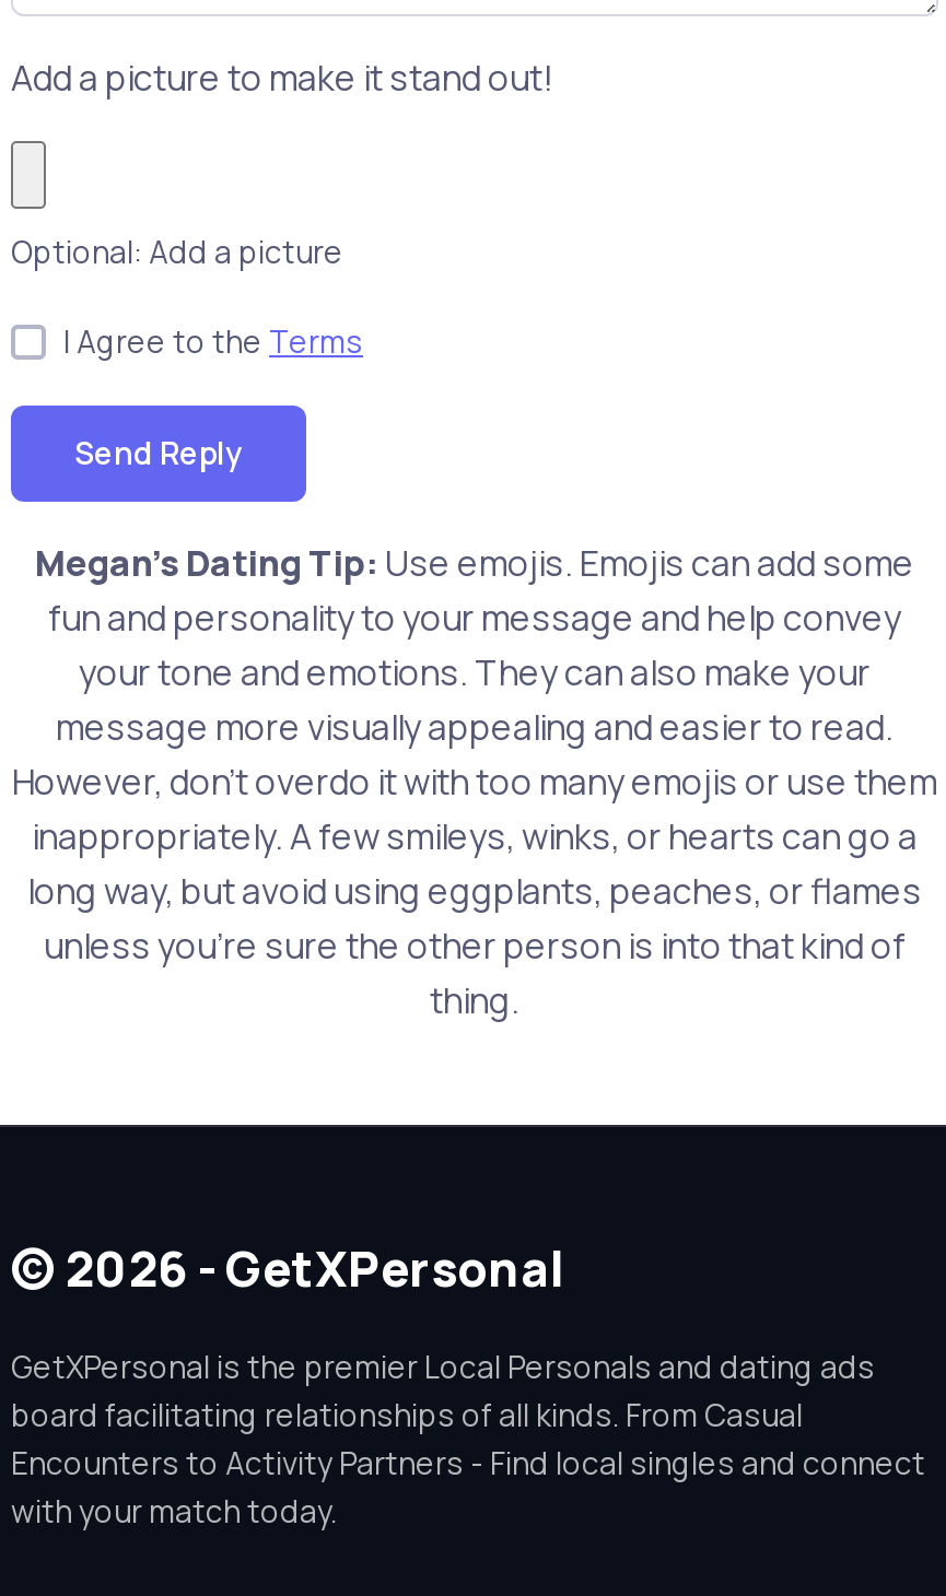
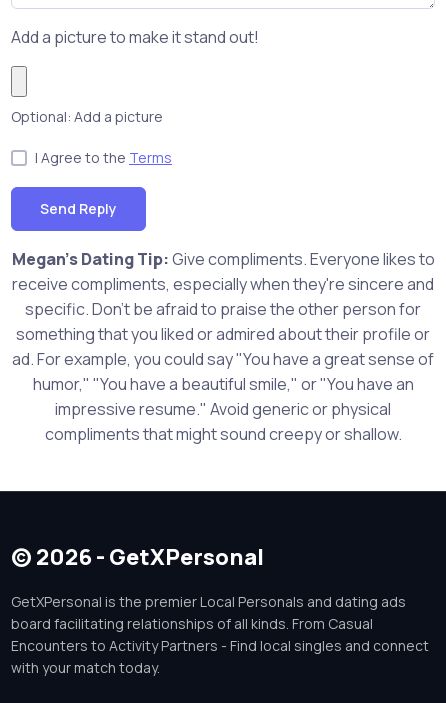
[12,538,937,1023] Megan's Dating Tip: Use emojis. Emojis can add some | fun and personality to your message and help convey | your tone and emotions. They can also make your | message more visually appealing and easier to read. | However, don't overdo it with too many emojis or use them | inappropriately. A few smileys, winks, or hearts can go a | long way, but avoid using eggplants, peaches, or flames | unless you're sure the other person is into that kind of | thing. -> [11,248,434,445] Megan's Dating Tip: Give compliments. Everyone likes to | receive compliments, especially when they're sincere and | specific. Don't be afraid to praise the other person for | something that you liked or admired about their profile or | ad. For example, you could say "You have a great sense of | humor," "You have a beautiful smile," or "You have an | impressive resume." Avoid generic or physical | compliments that might sound creepy or shallow.

